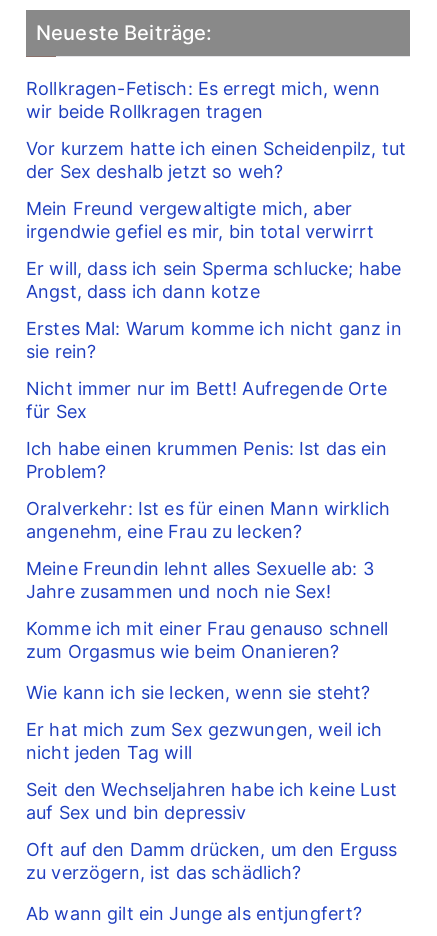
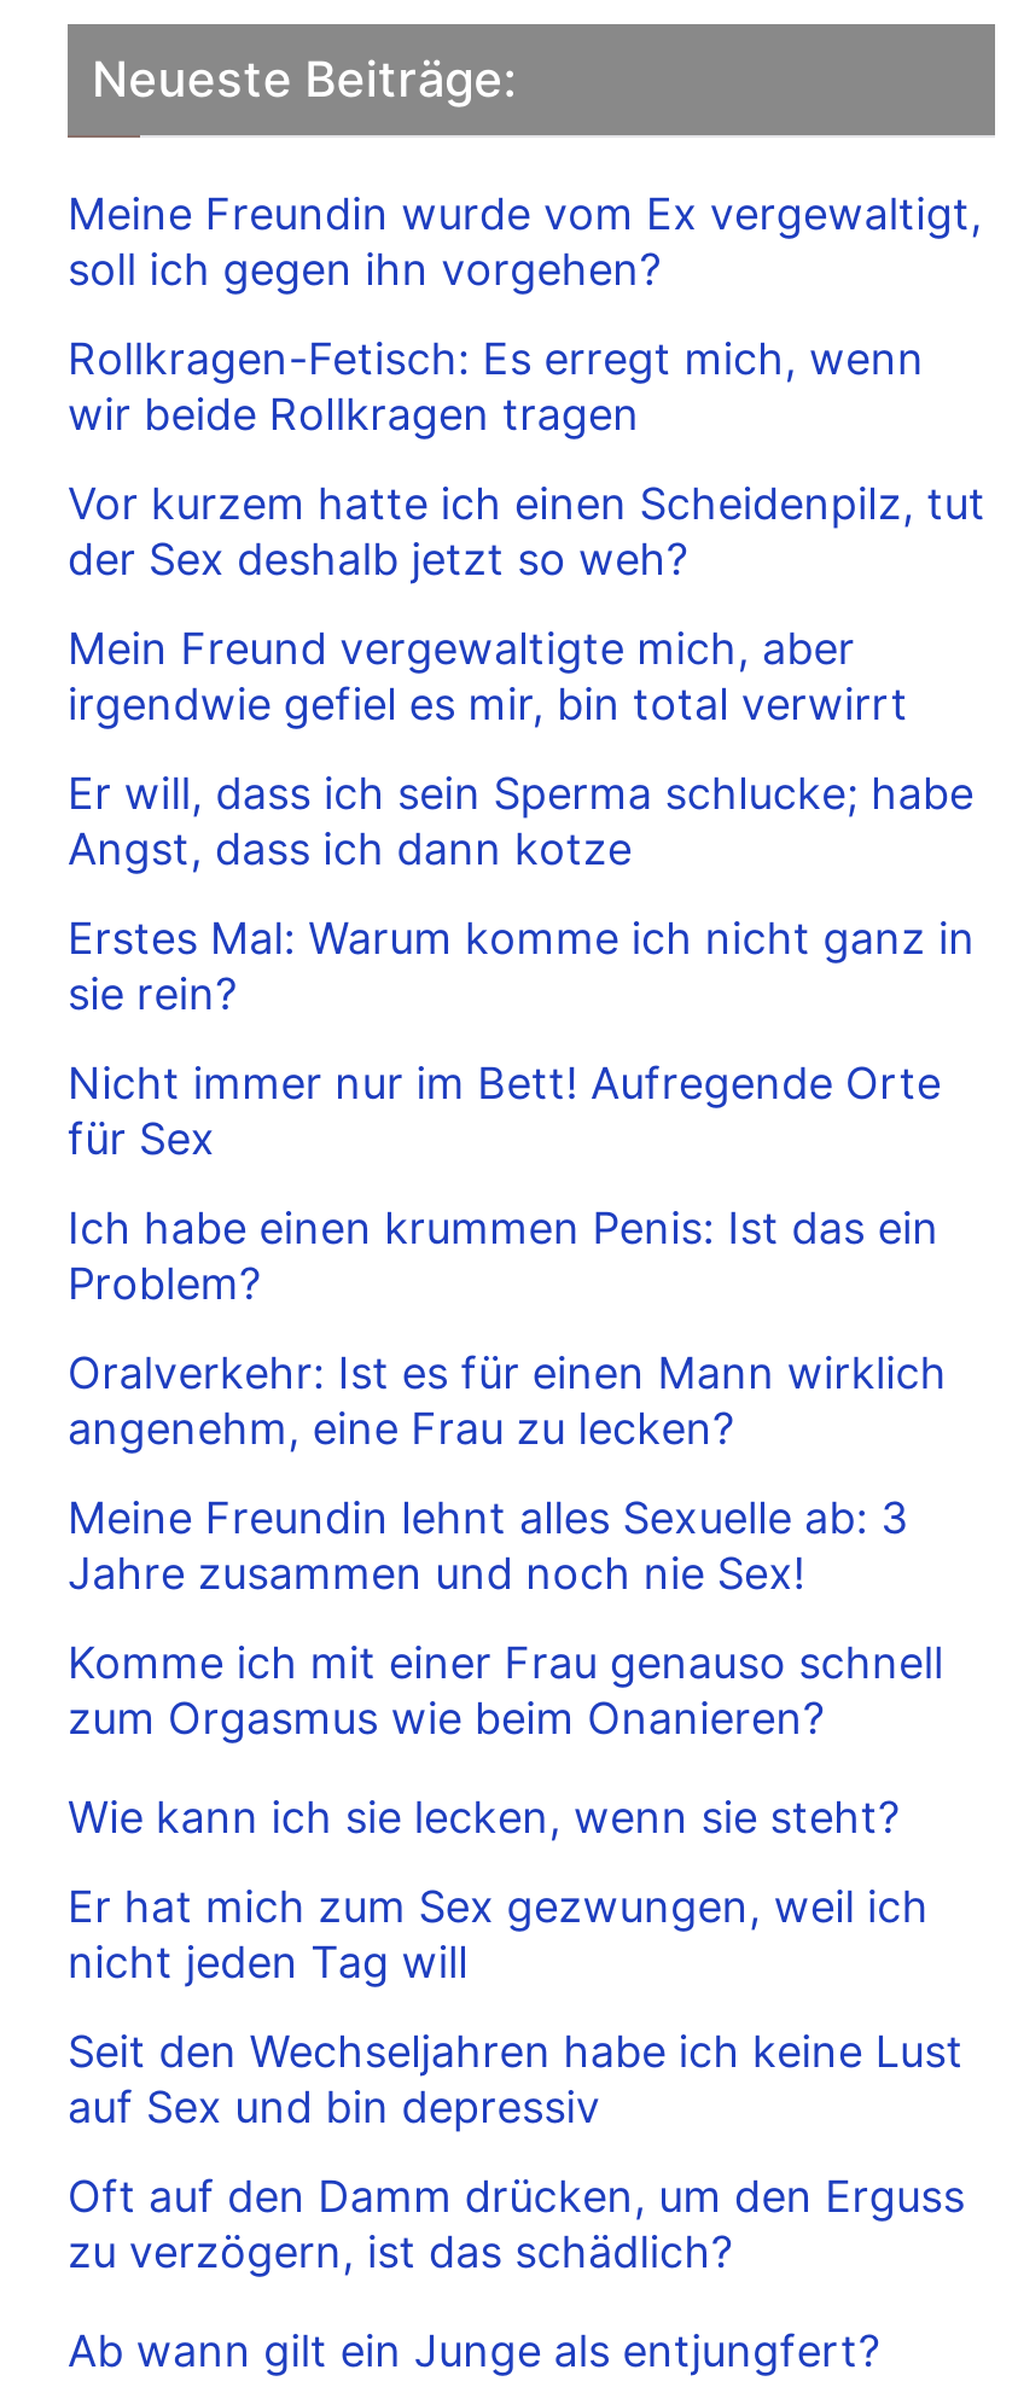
none -> [68,189,982,295] Meine Freundin wurde vom Ex vergewaltigt, | soll ich gegen ihn vorgehen?

